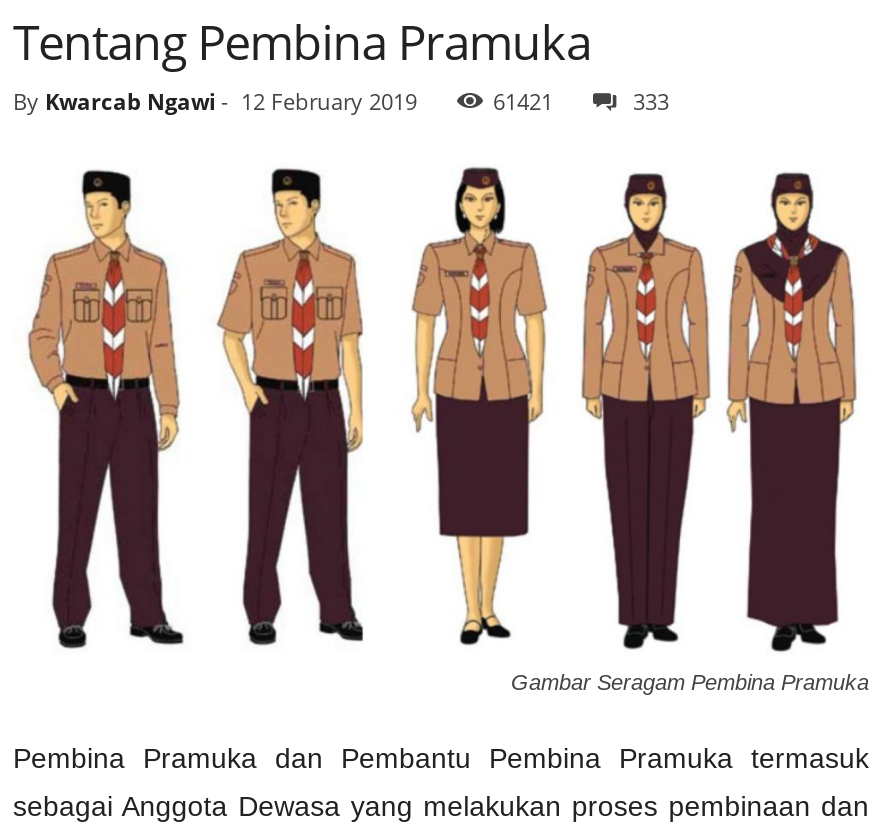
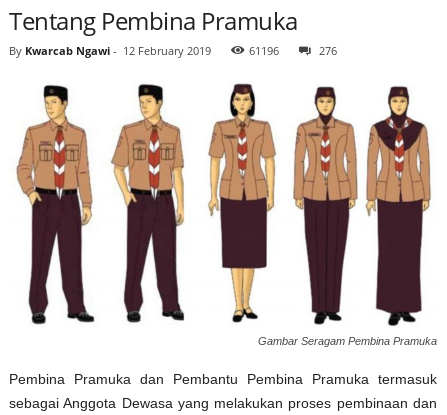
[493,86,553,116] 61421 -> [249,43,279,58] 61196
[633,86,669,116] 333 -> [319,43,337,58] 276

